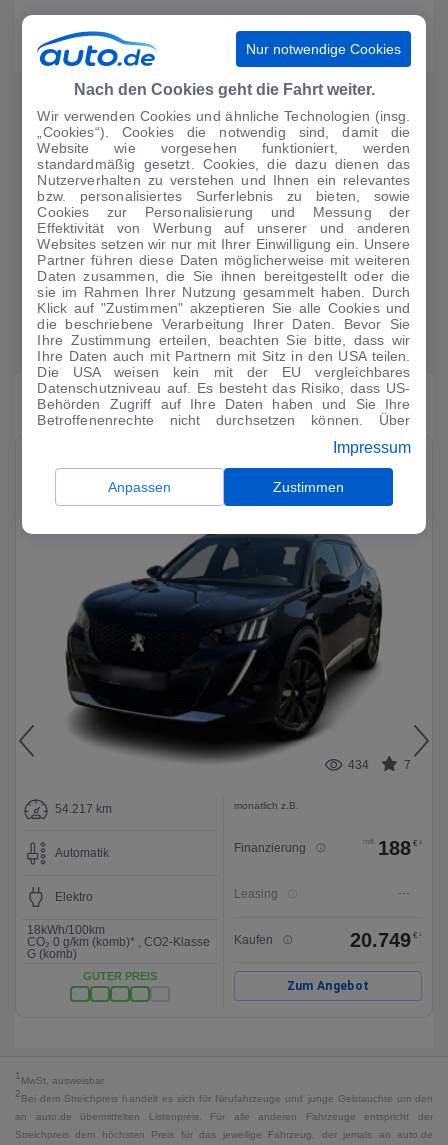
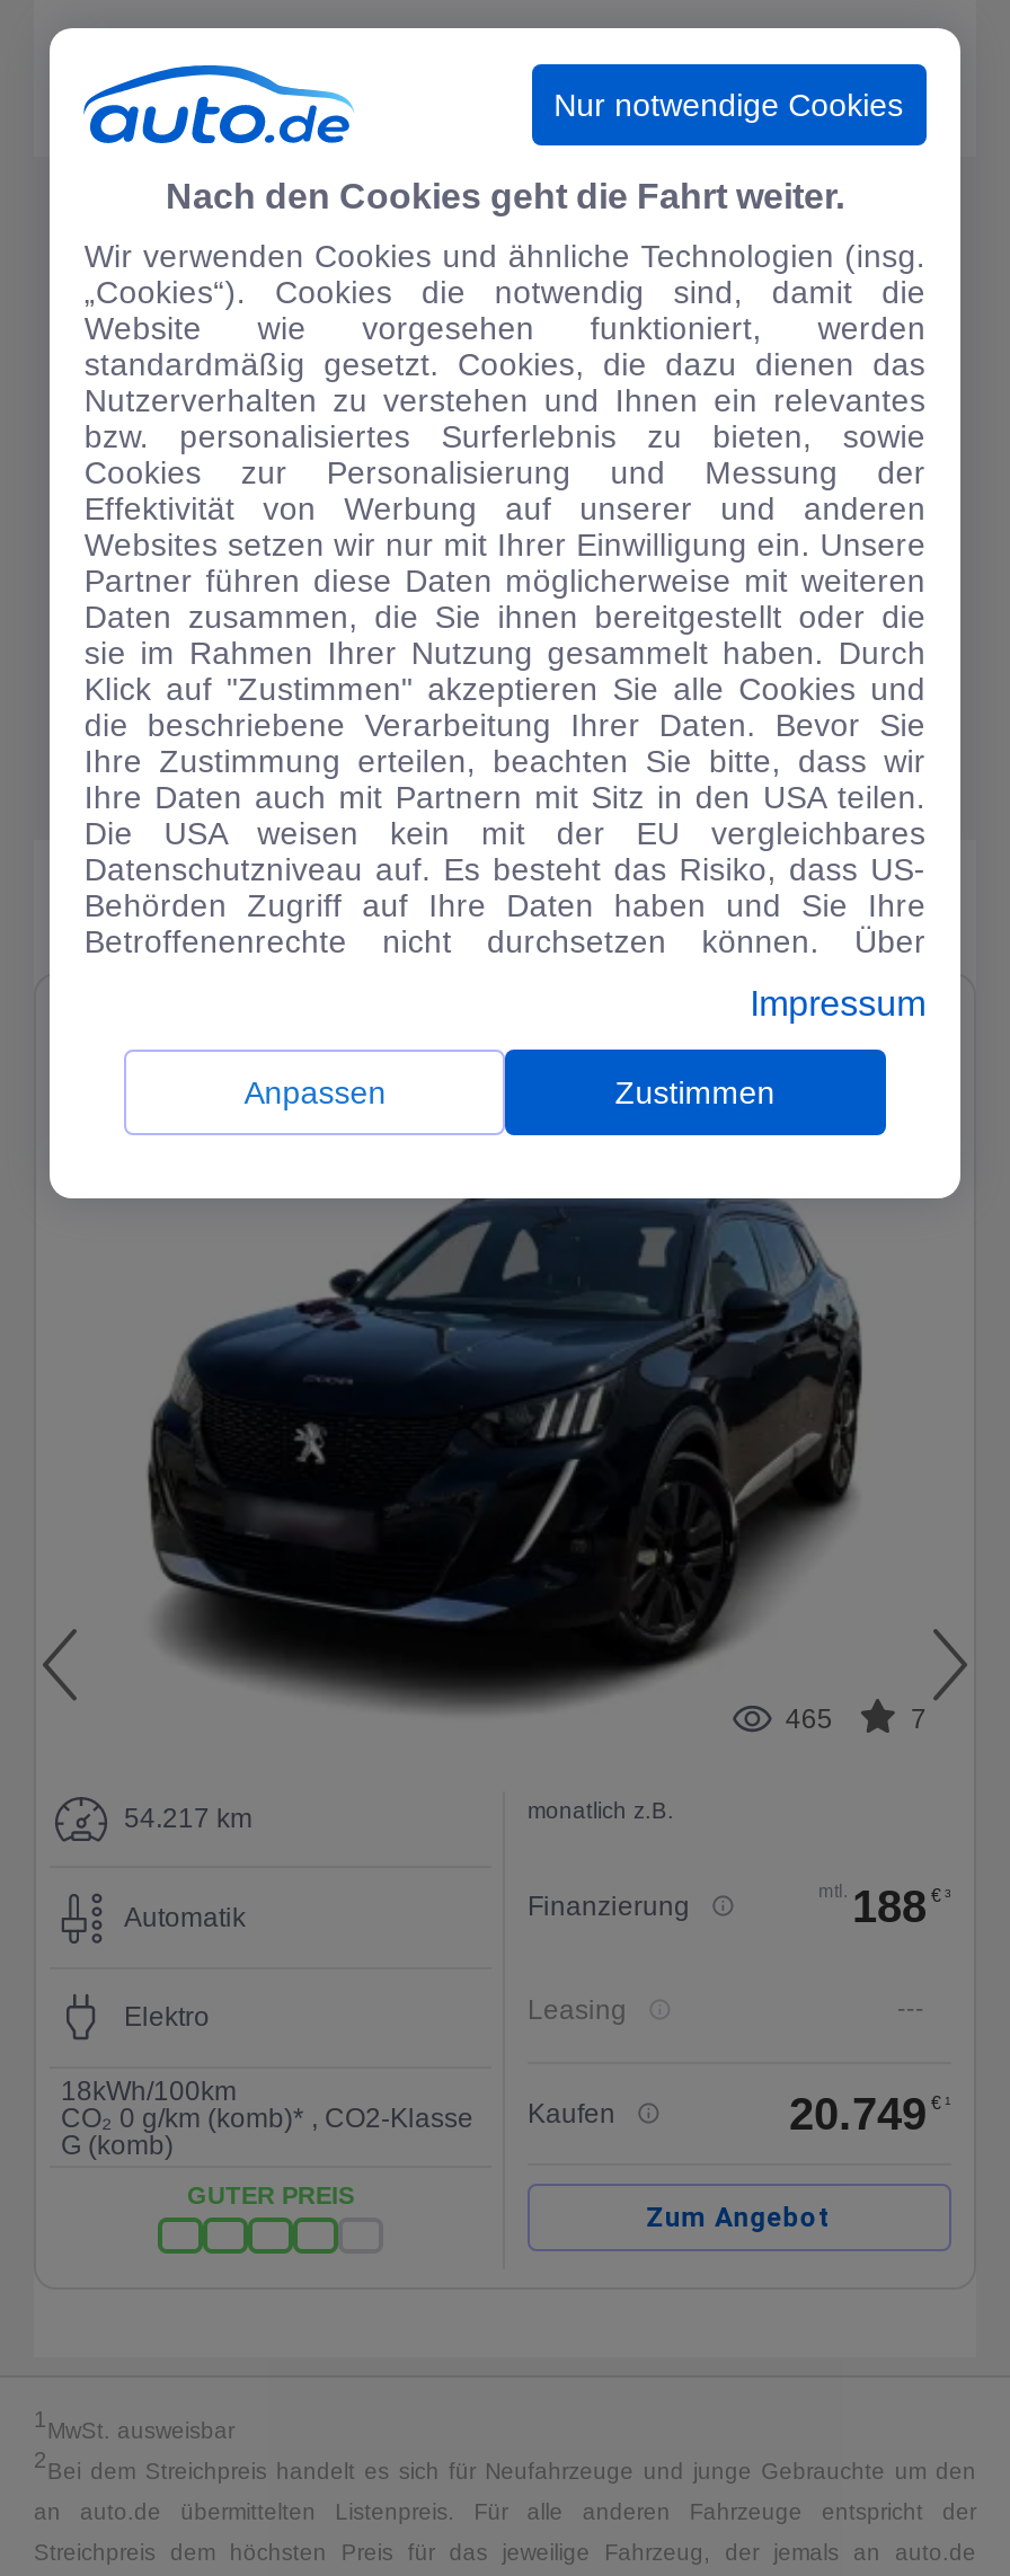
[348,758,369,772] 434 -> [785,1703,833,1735] 465

